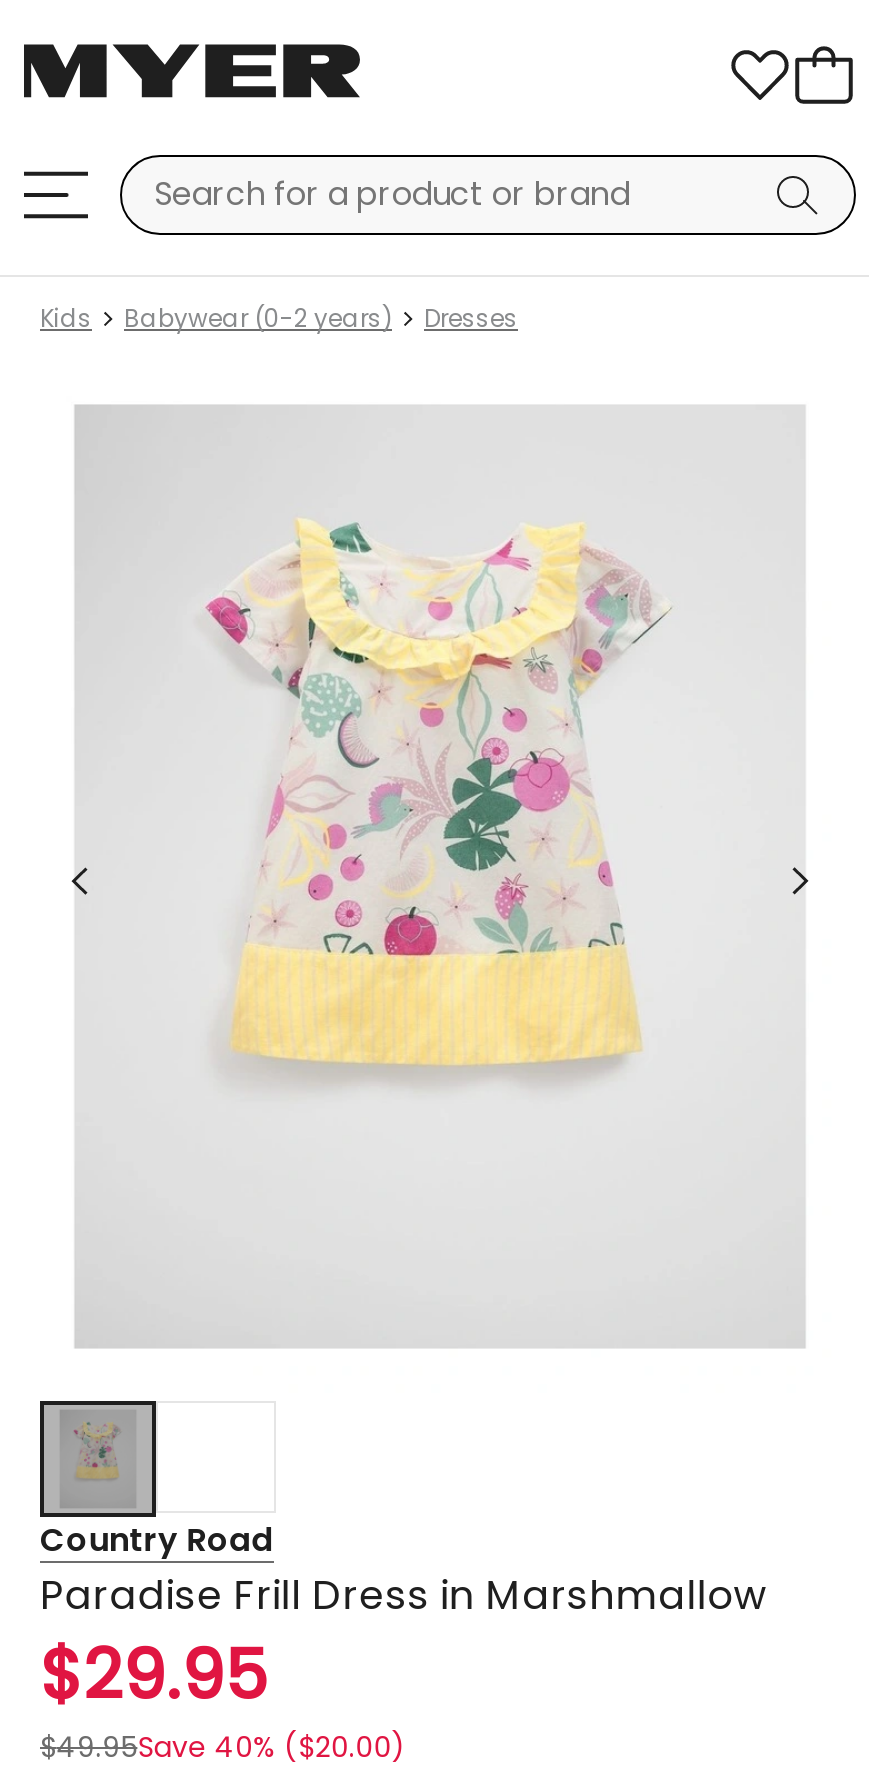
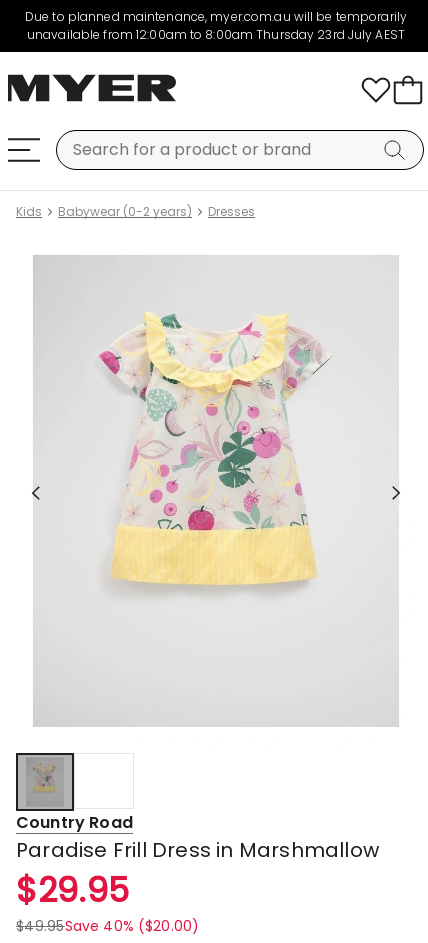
none -> [25,8,407,43] Due to planned maintenance, myer.com.au will be temporarily | unavailable from 12:00am to 8:00am Thursday 23rd July AEST

